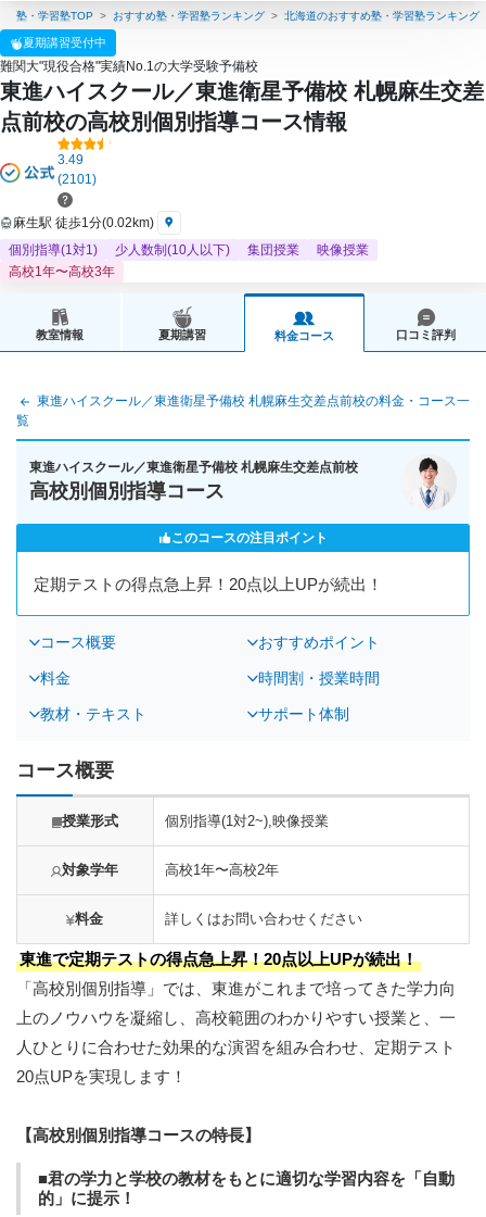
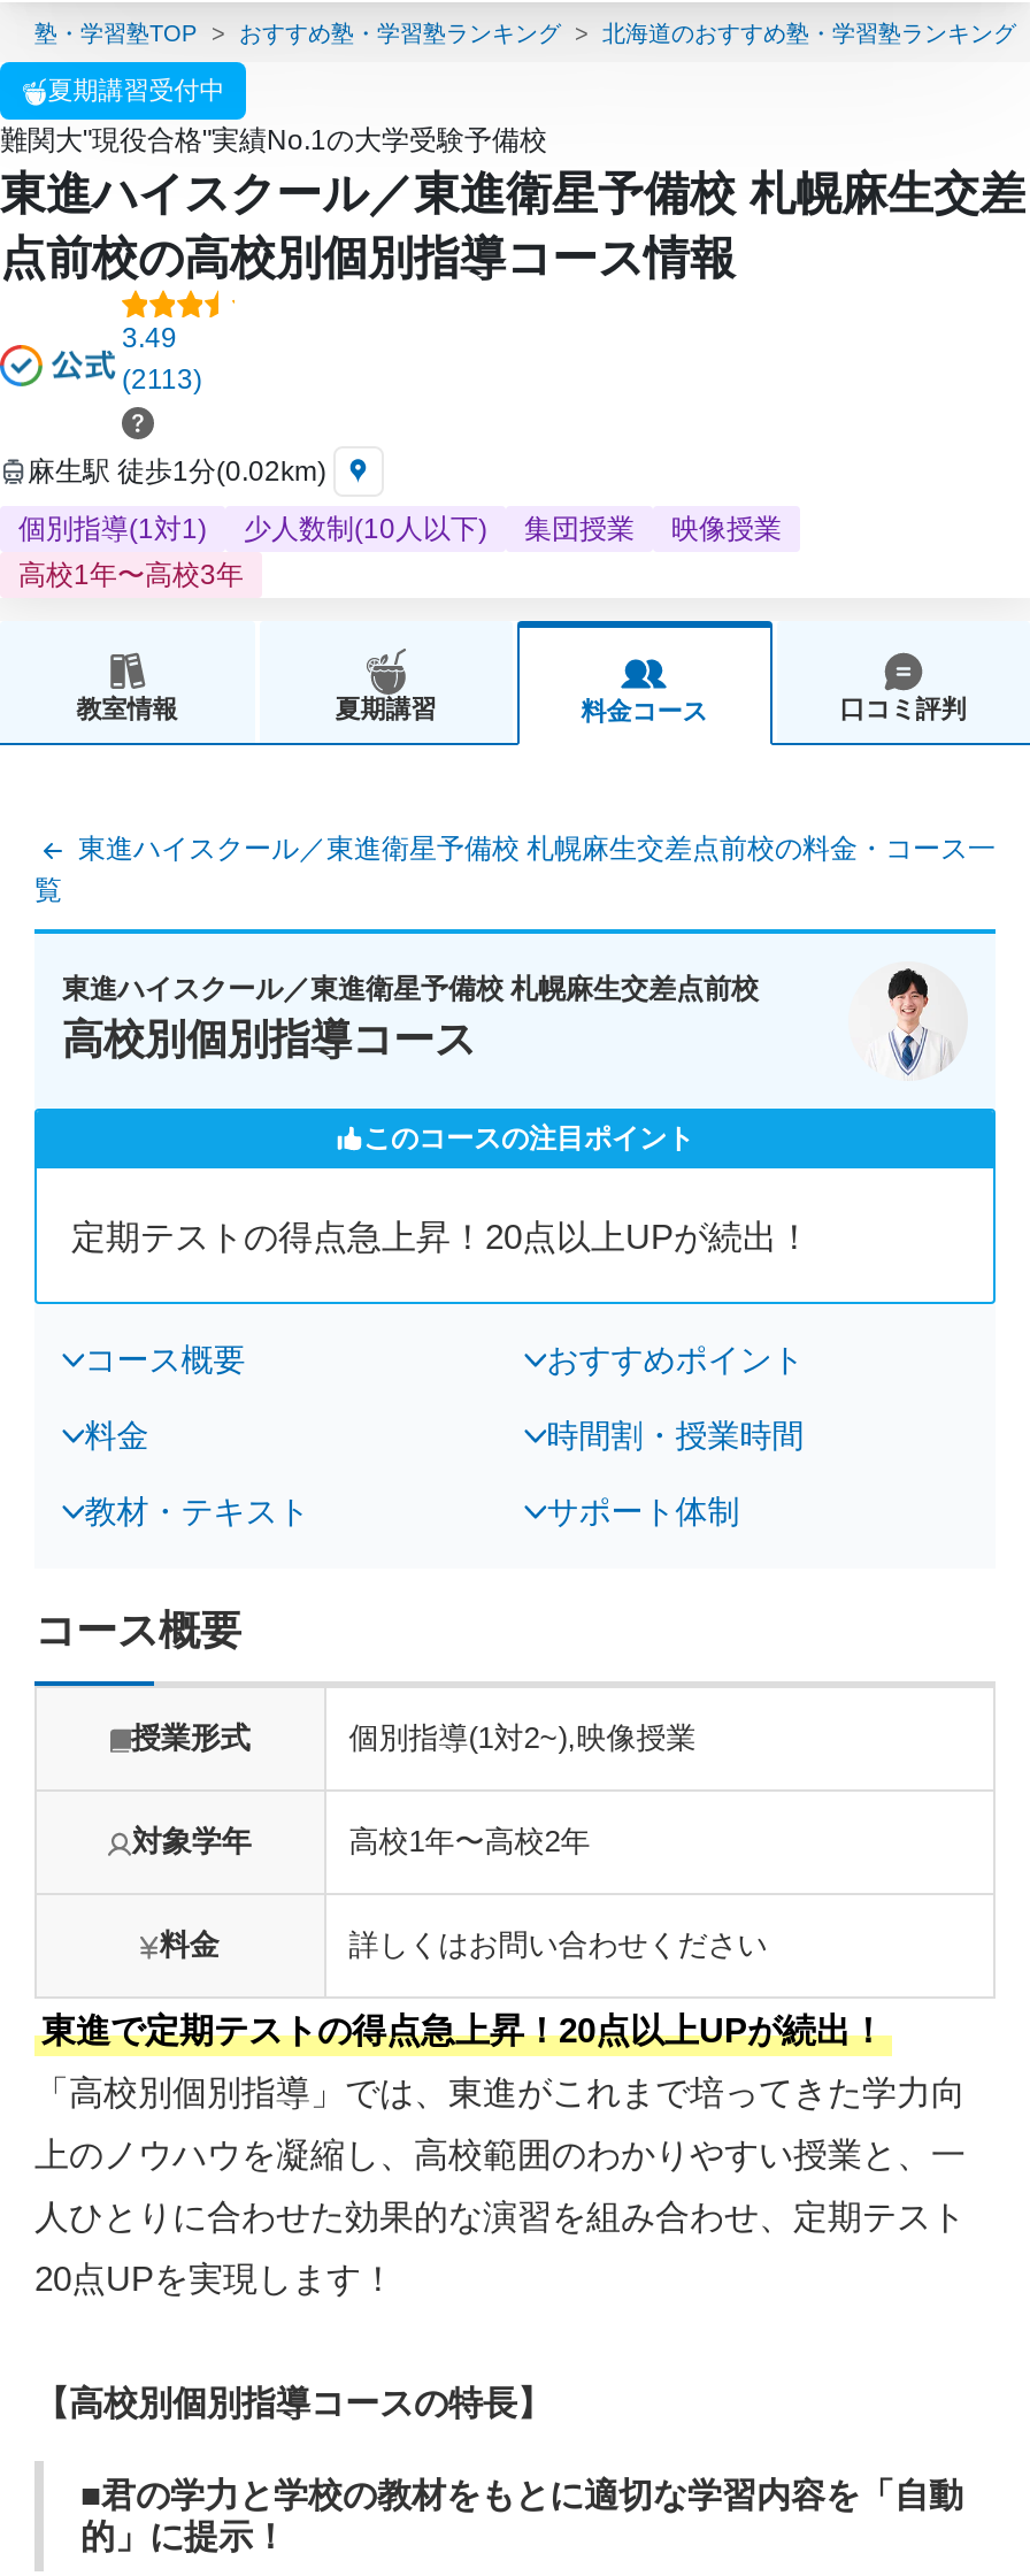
[57,172,97,187] (2101) -> [122,364,202,396] (2113)

